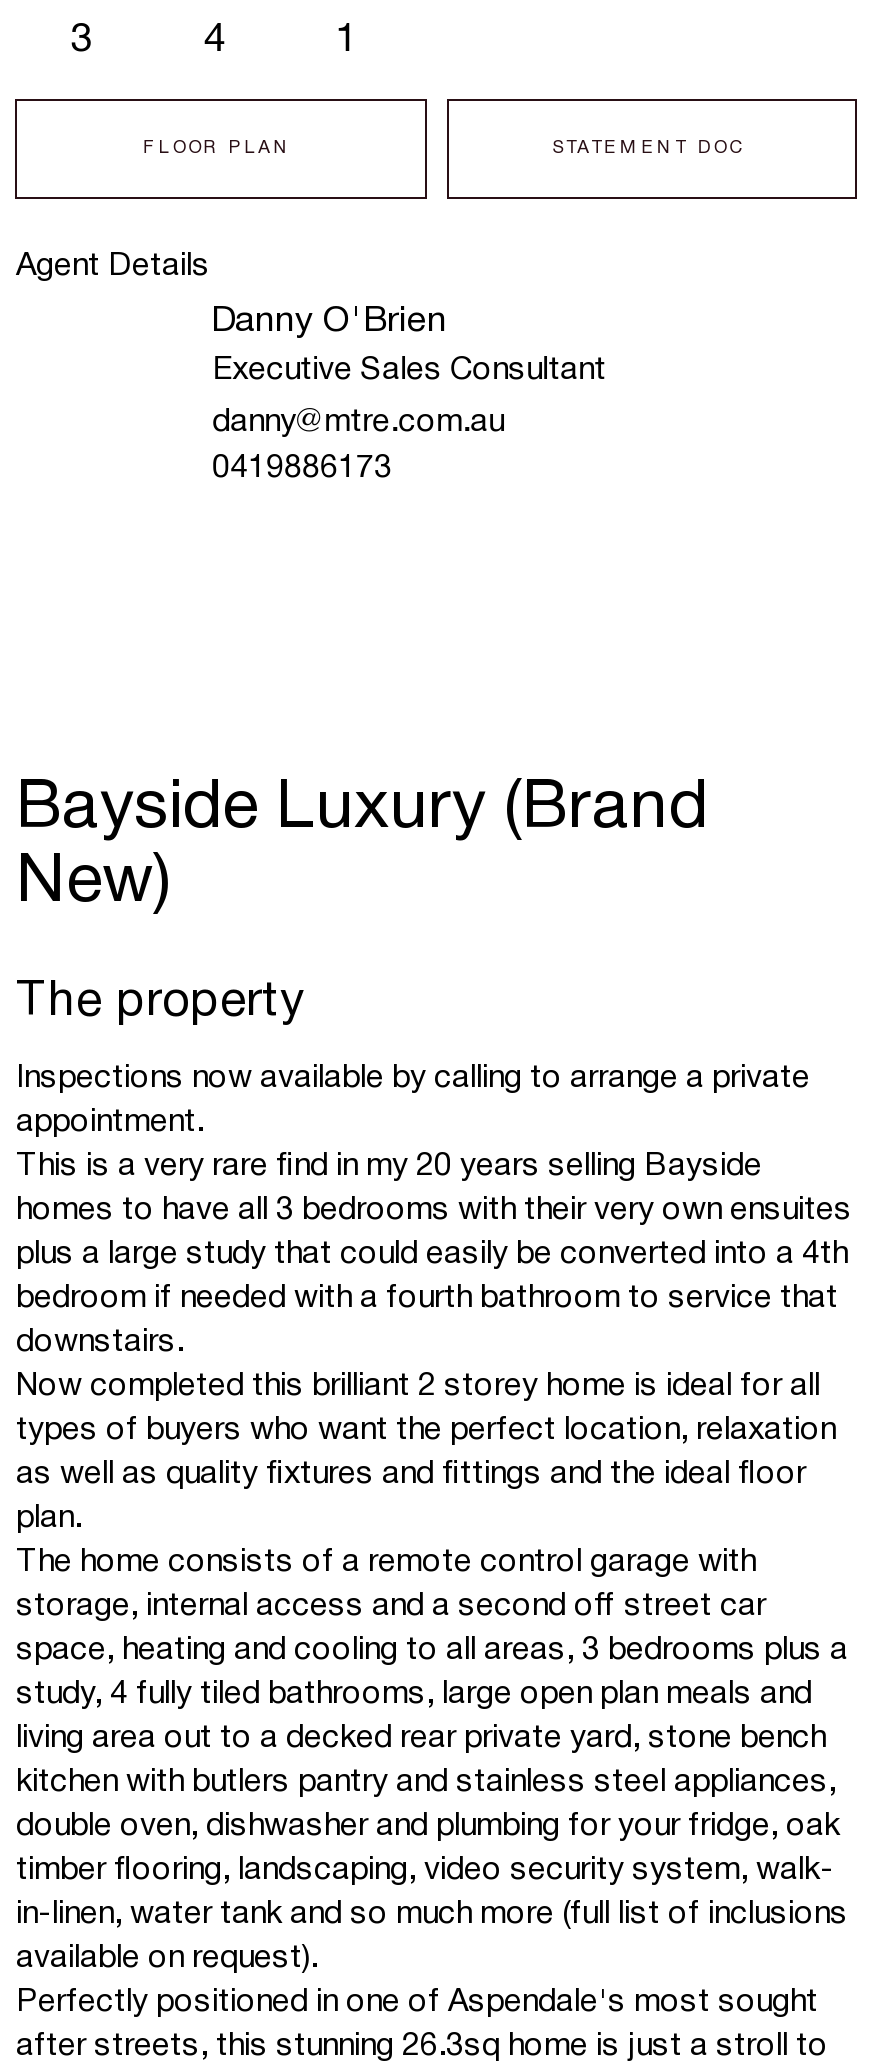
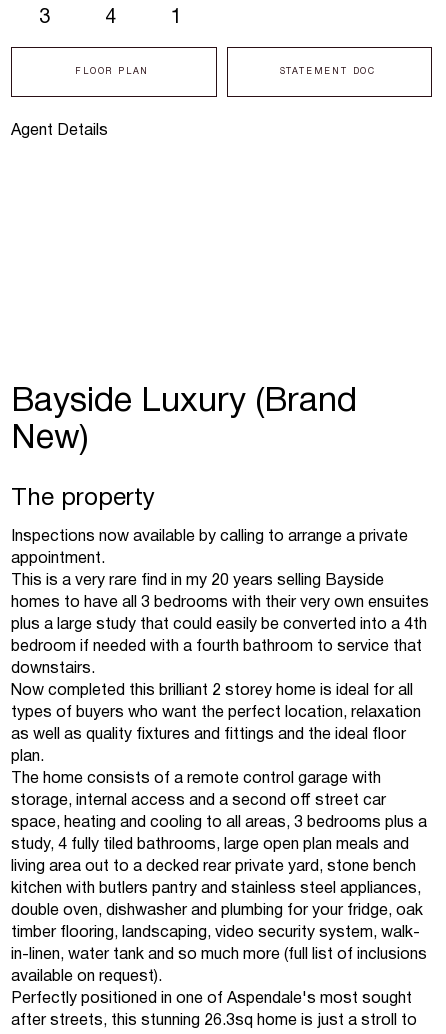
[211,306,606,483] Danny O'Brien | Executive Sales Consultant | danny@mtre.com.au | 0419886173 -> none

